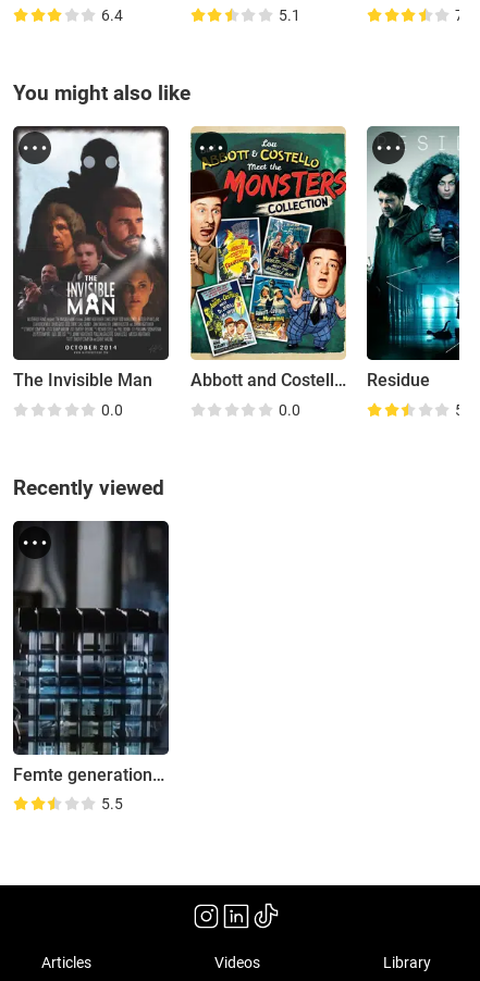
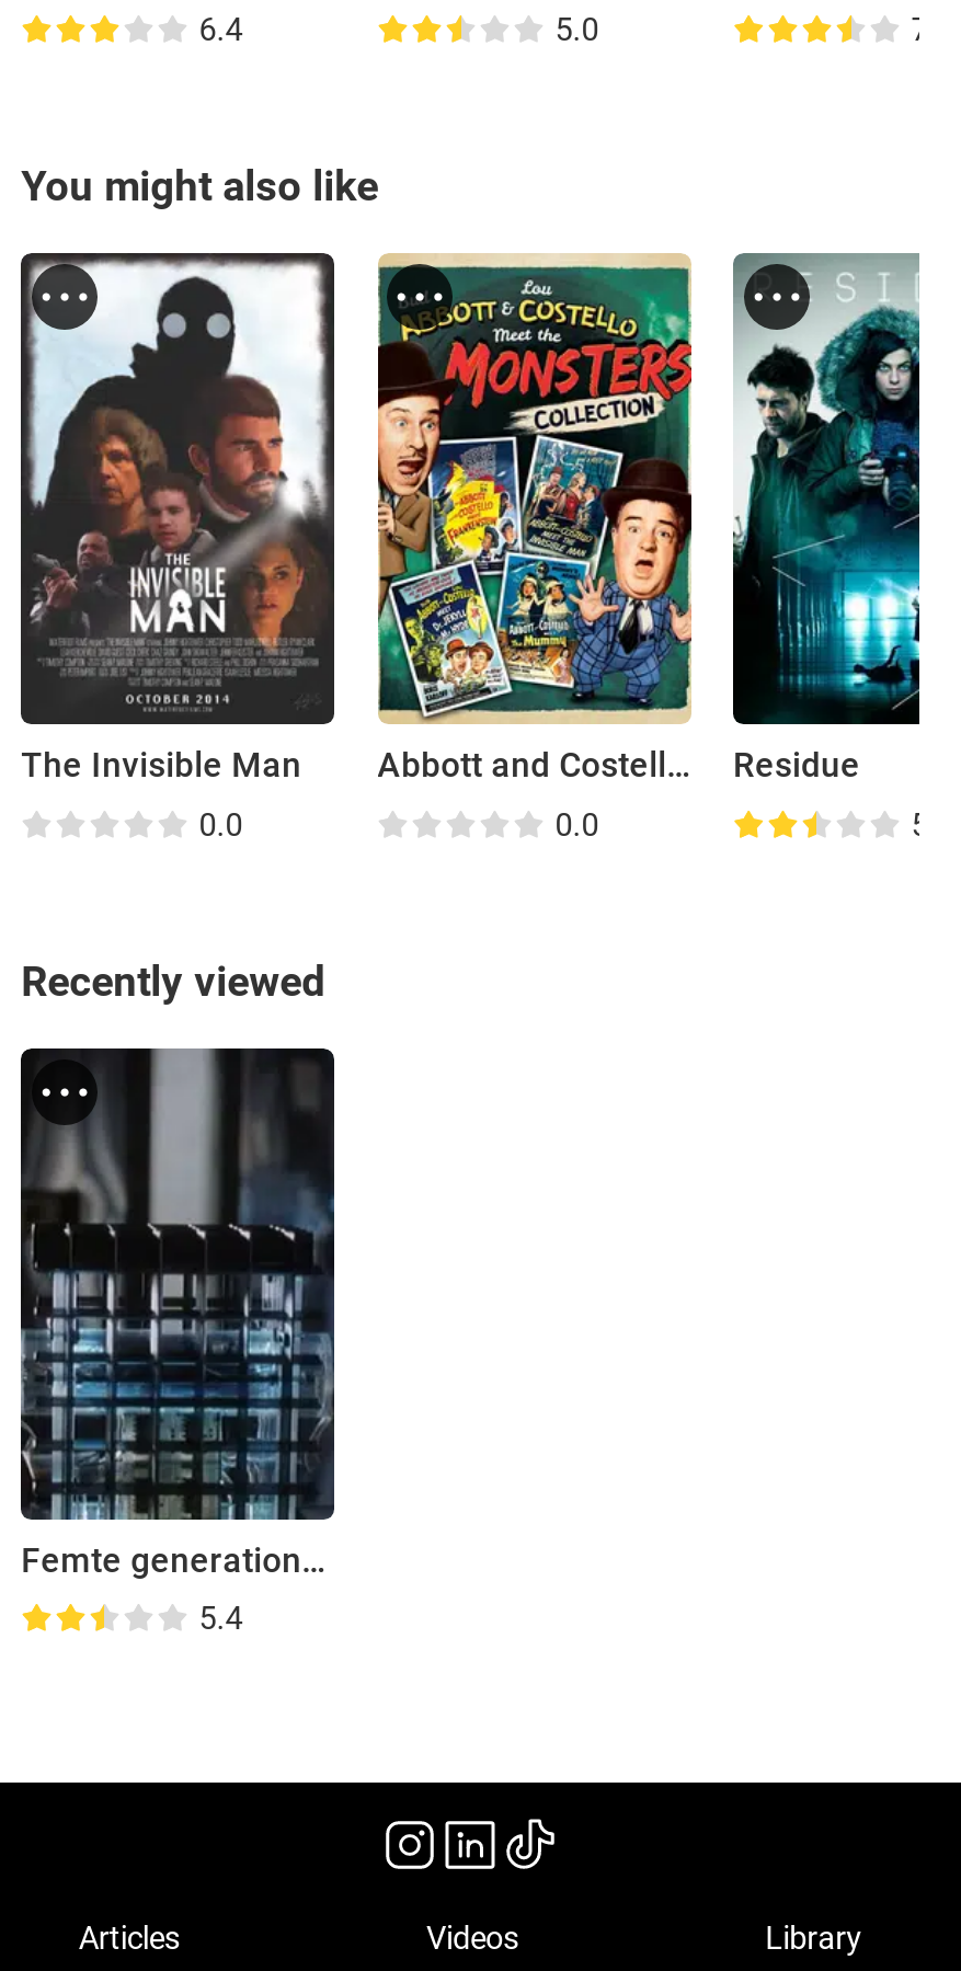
[278,6,300,24] 5.1 -> [555,11,599,46] 5.0
[102,795,123,813] 5.5 -> [199,1601,243,1636] 5.4

